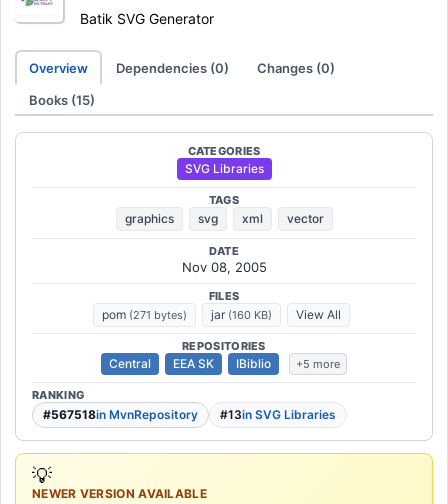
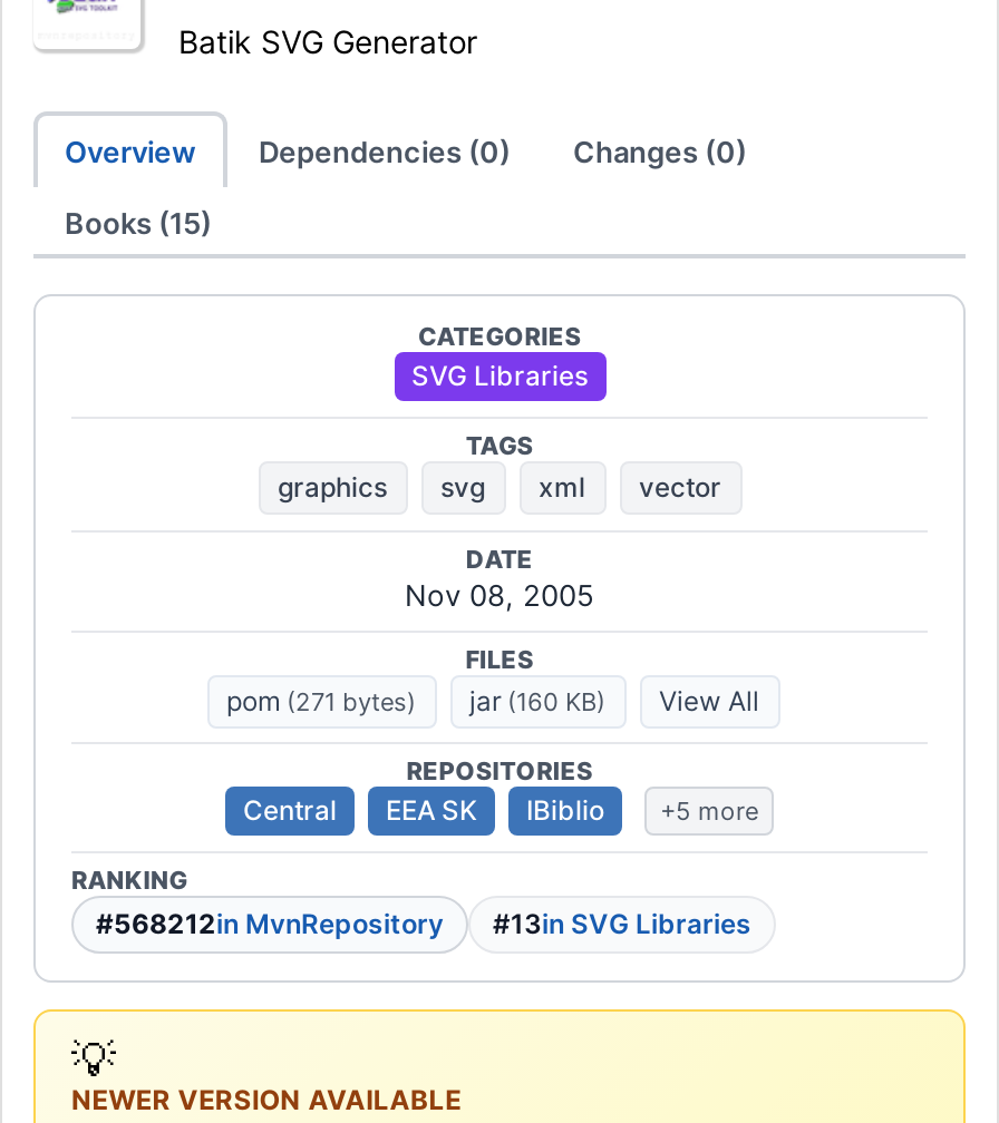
[43,407,198,422] #567518in MvnRepository -> [96,907,444,940] #568212in MvnRepository

